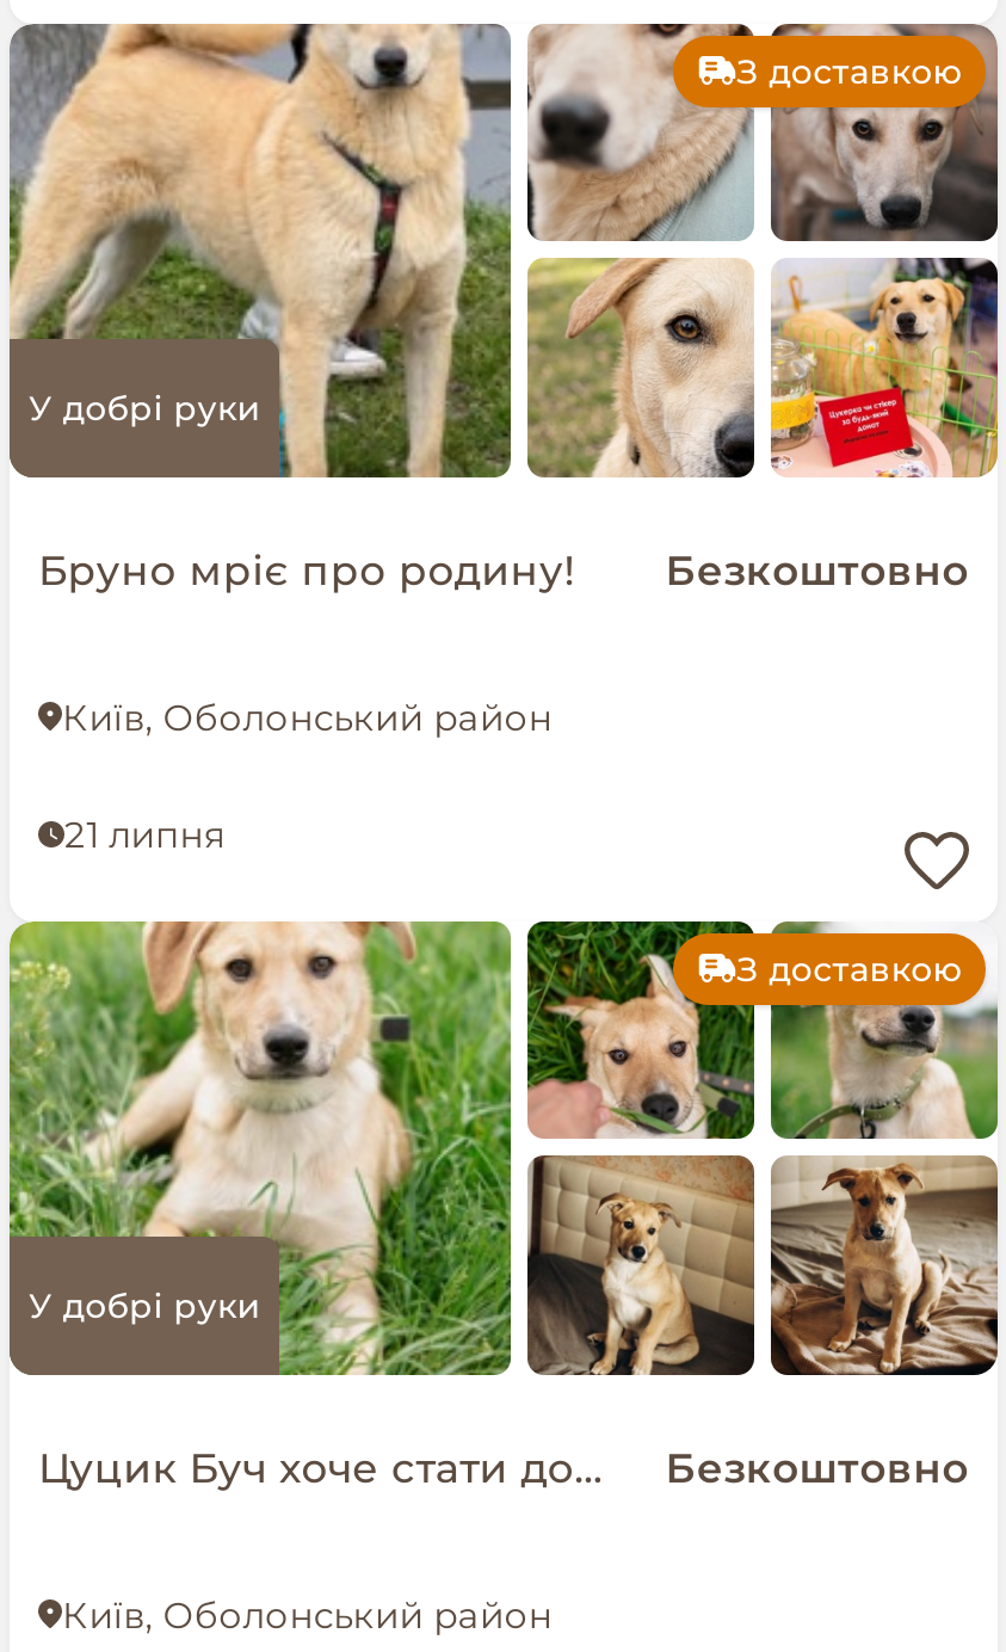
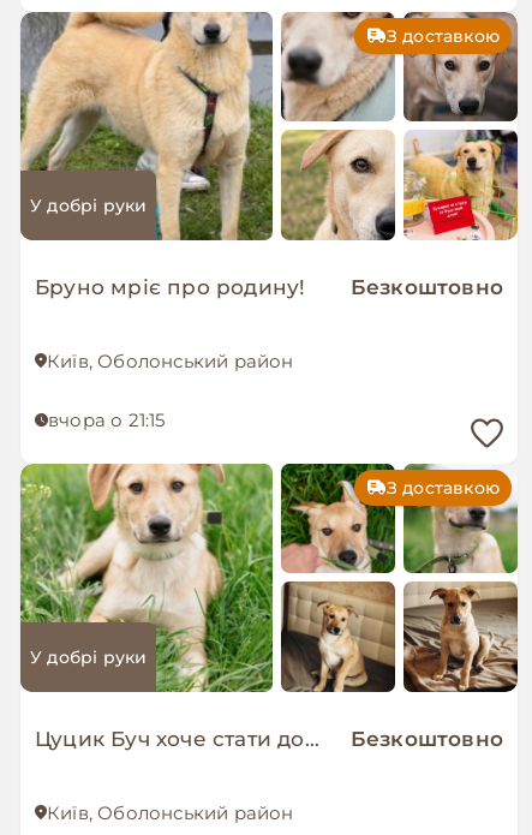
[64,811,226,857] 21 липня -> [48,408,165,431] вчора о 21:15

